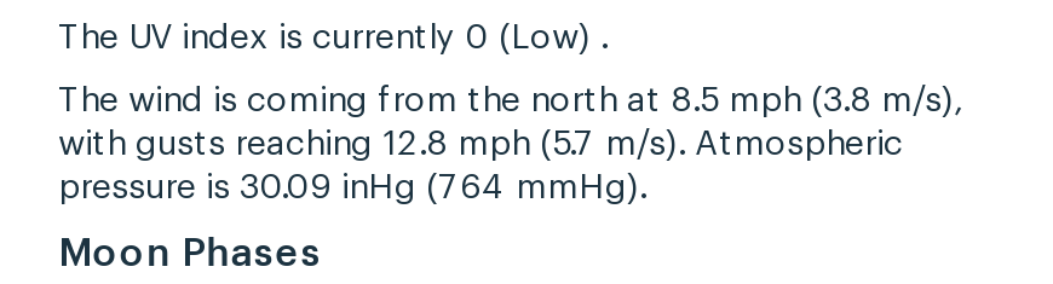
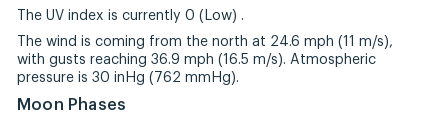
[58,85,963,118] The wind is coming from the north at 8.5 mph (3.8 m/s), -> [17,35,393,49] The wind is coming from the north at 24.6 mph (11 m/s),
[58,128,903,162] with gusts reaching 12.8 mph (5.7 m/s). Atmospheric -> [17,53,376,67] with gusts reaching 36.9 mph (16.5 m/s). Atmospheric
[58,172,646,205] pressure is 30.09 inHg (764 mmHg). -> [17,71,239,85] pressure is 30 inHg (762 mmHg).

